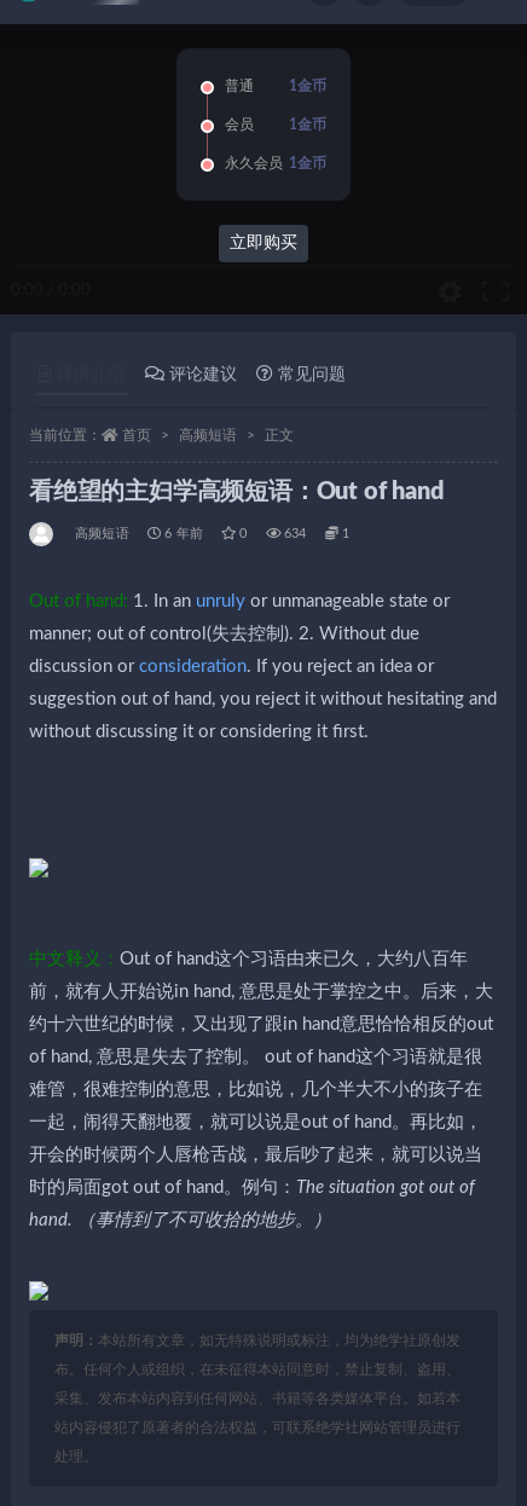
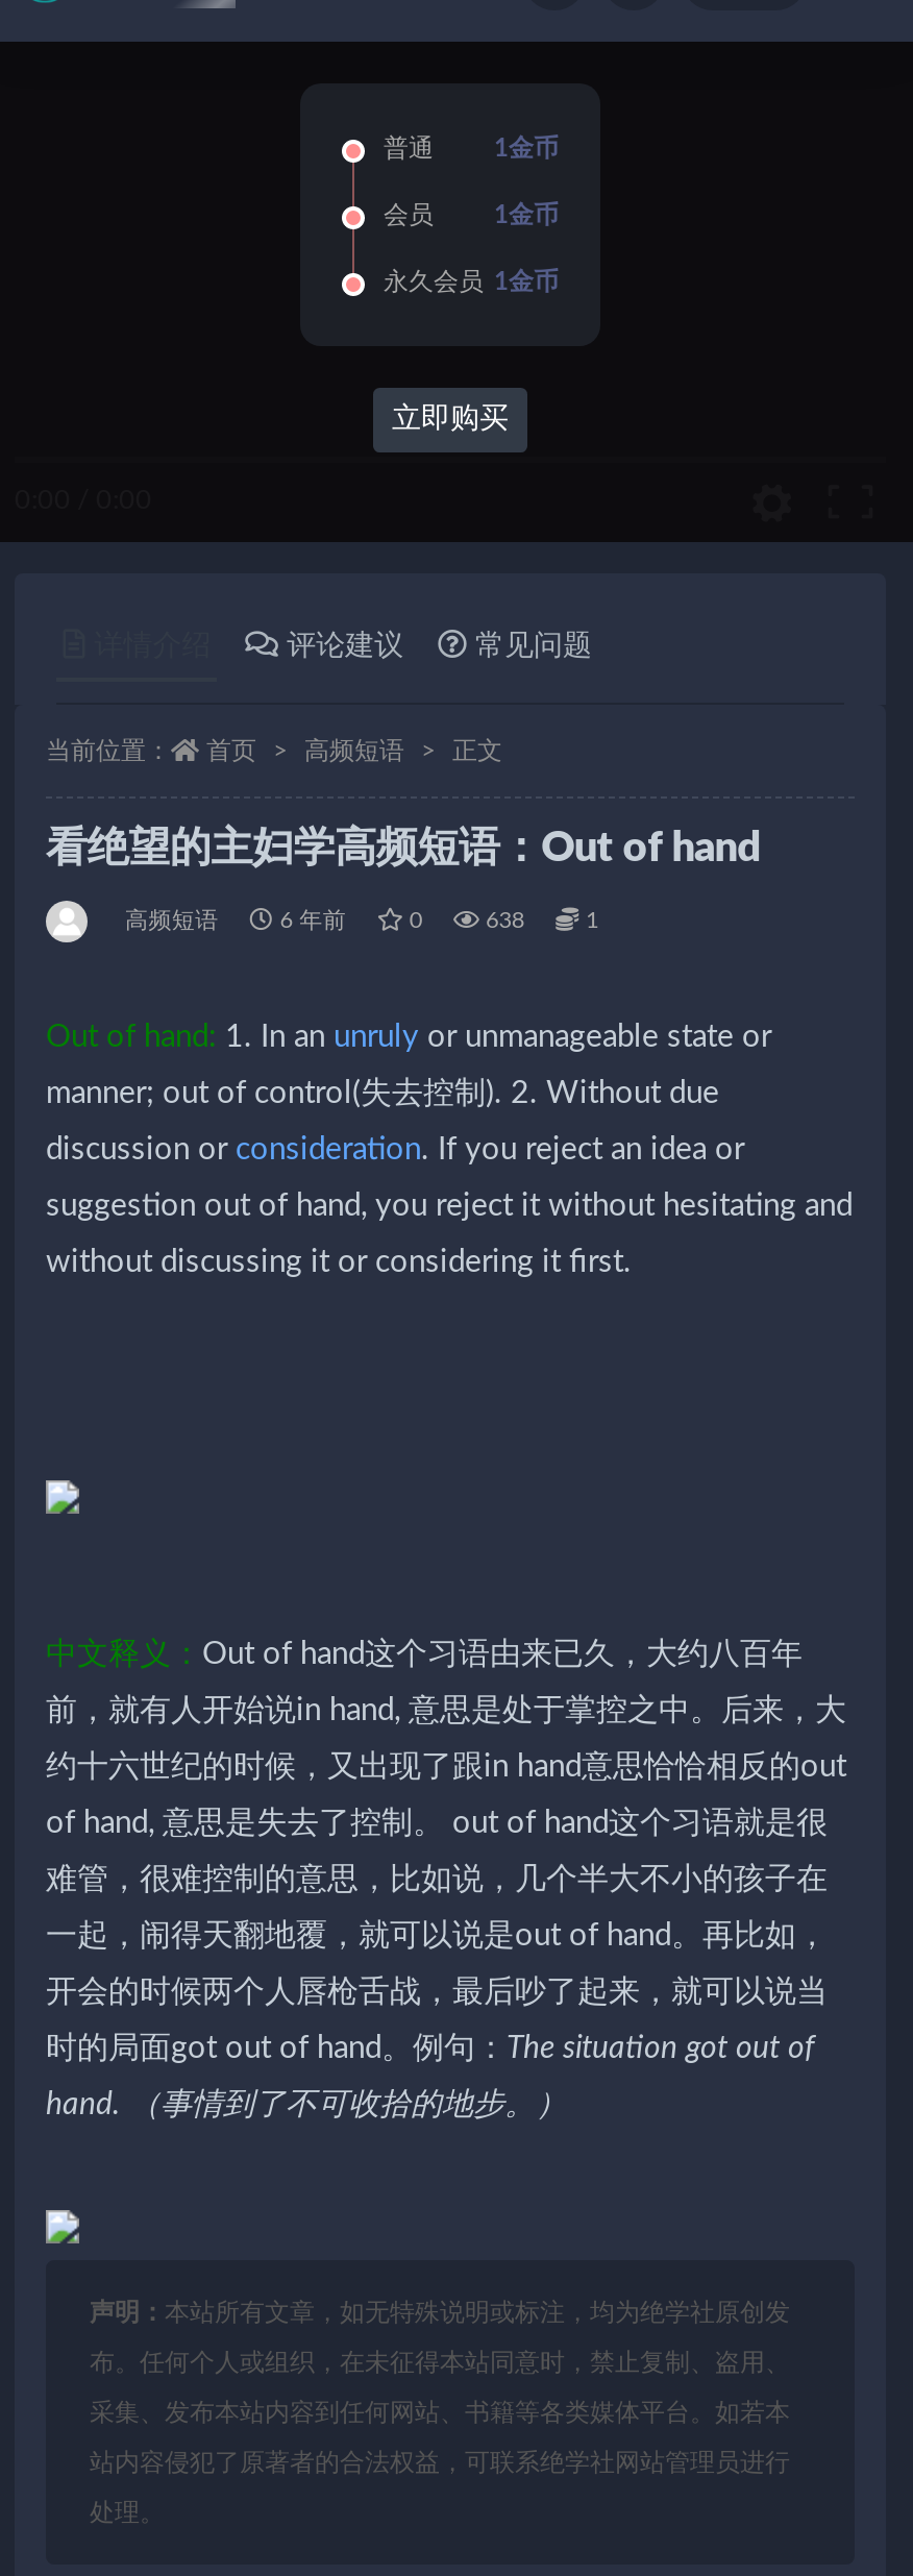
[280,527,307,541] 634 -> [479,910,524,933] 638

